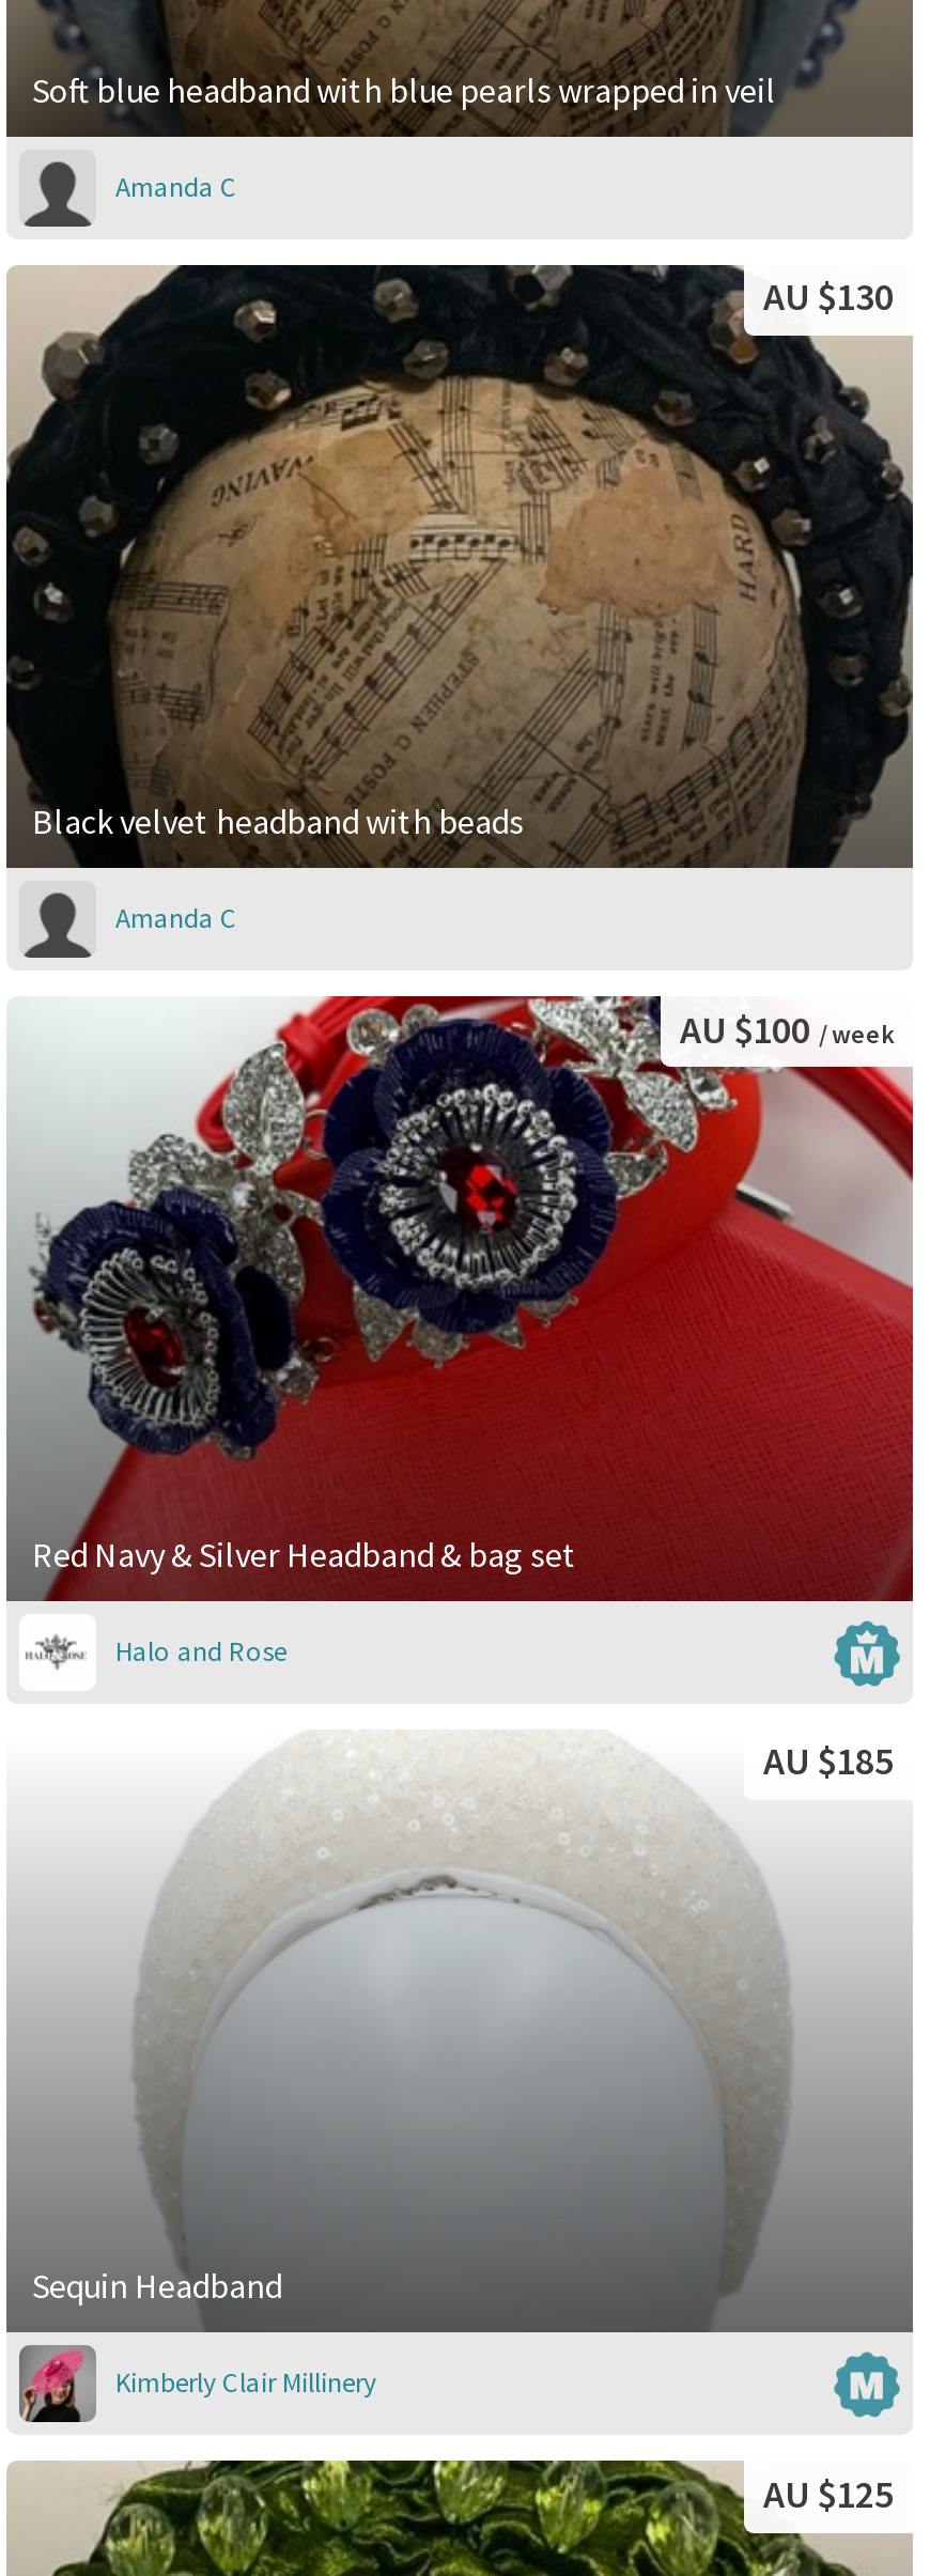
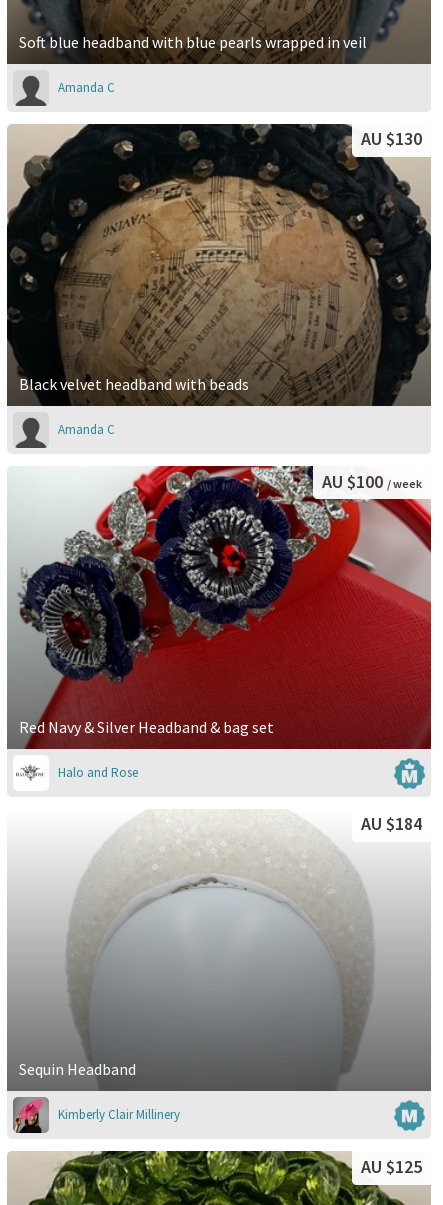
[763,1737,894,1786] AU $185 -> [361,812,422,835] AU $184

